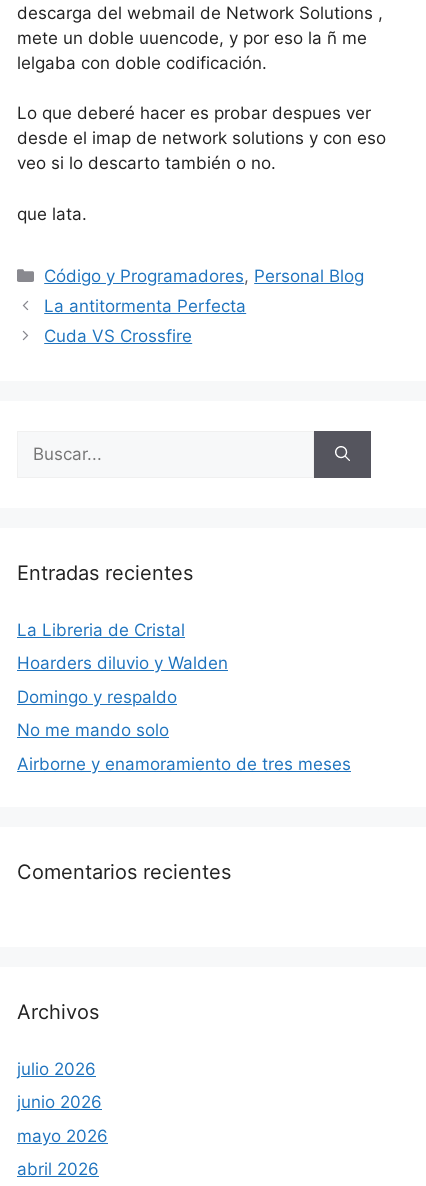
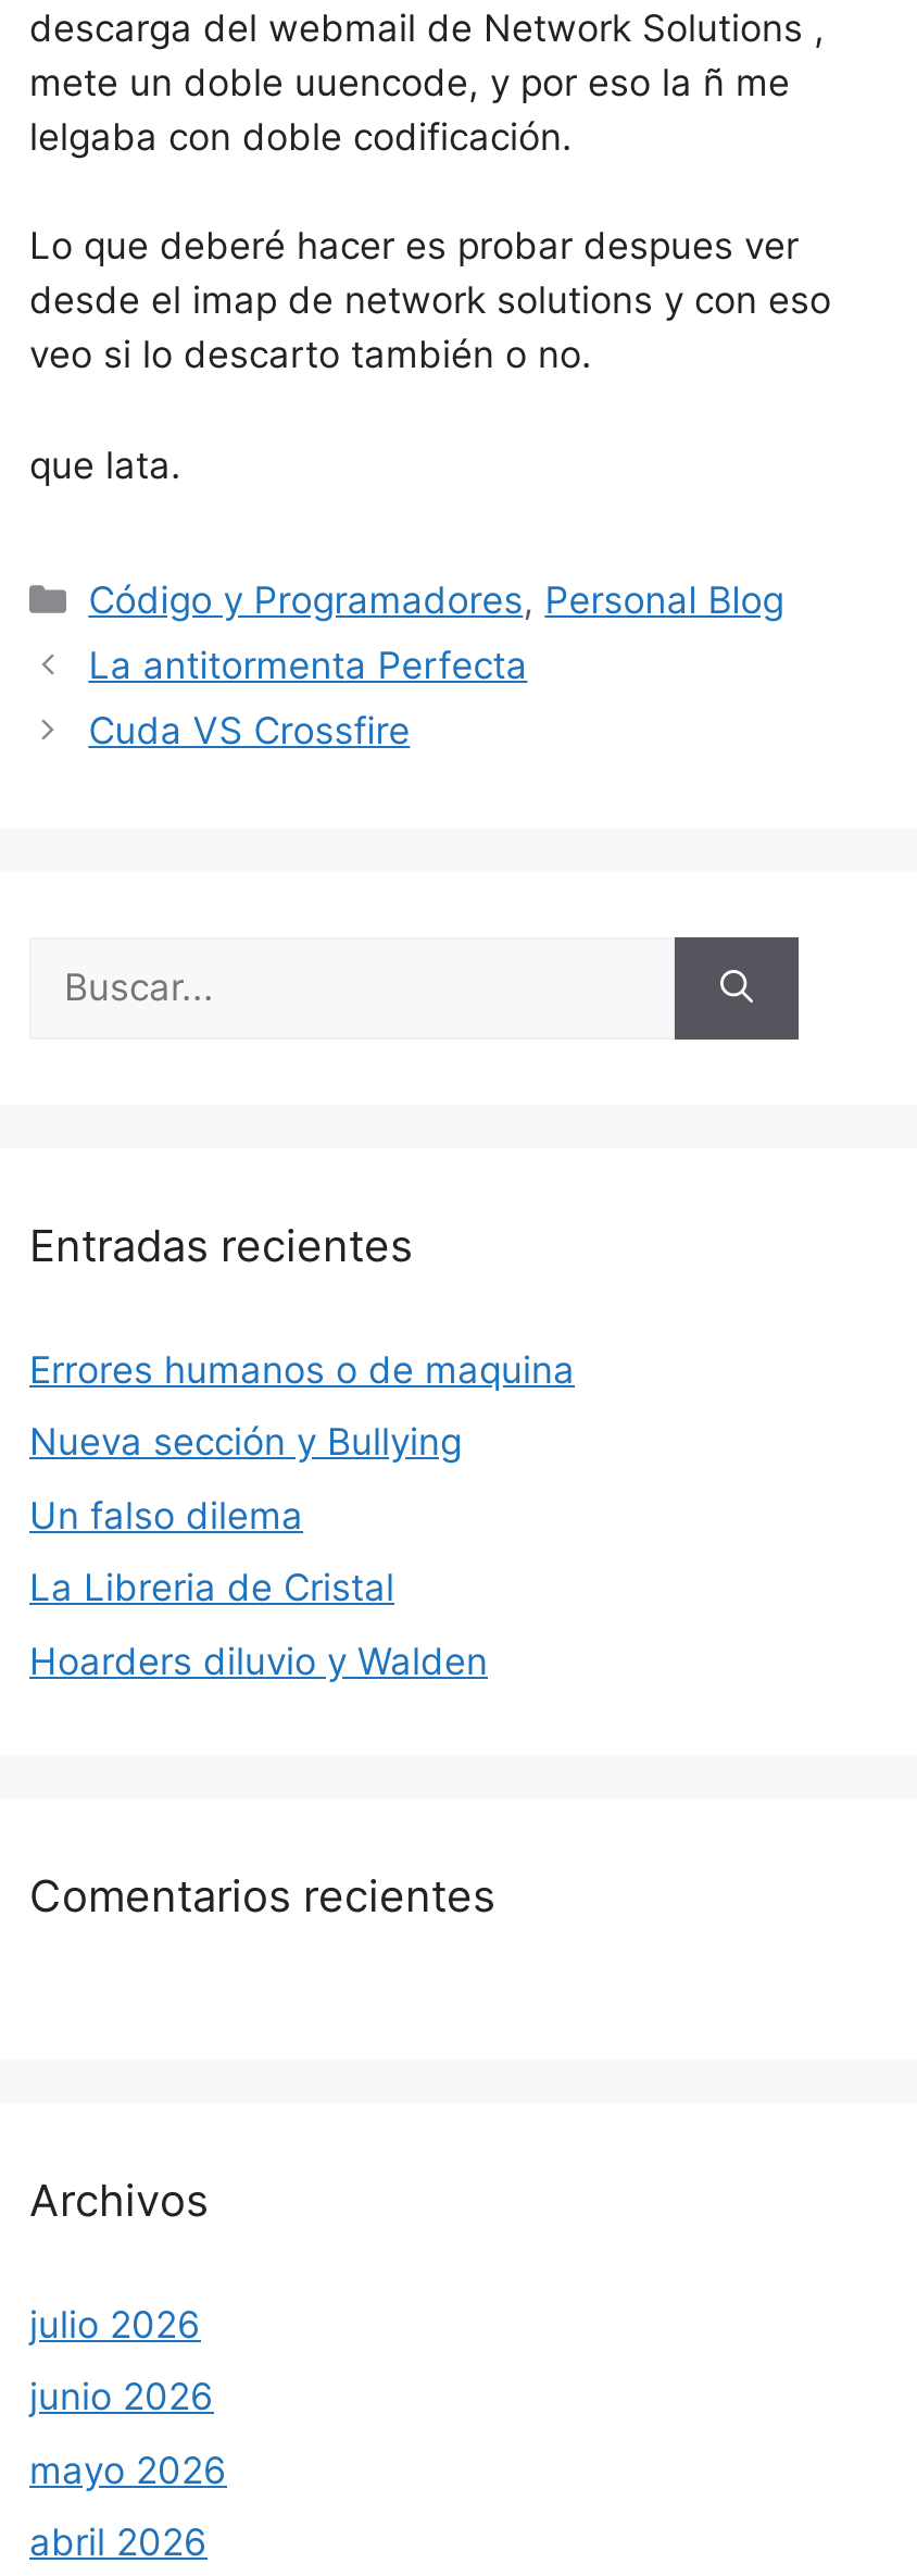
none -> [29,1347,575,1536] Errores humanos o de maquina | Nueva sección y Bullying | Un falso dilema
moved [17,619,228,673] -> [29,1566,488,1682]: La Libreria de Cristal | Hoarders diluvio y Walden
[17,686,351,773] Domingo y respaldo | No me mando solo | Airborne y enamoramiento de tres meses -> none

